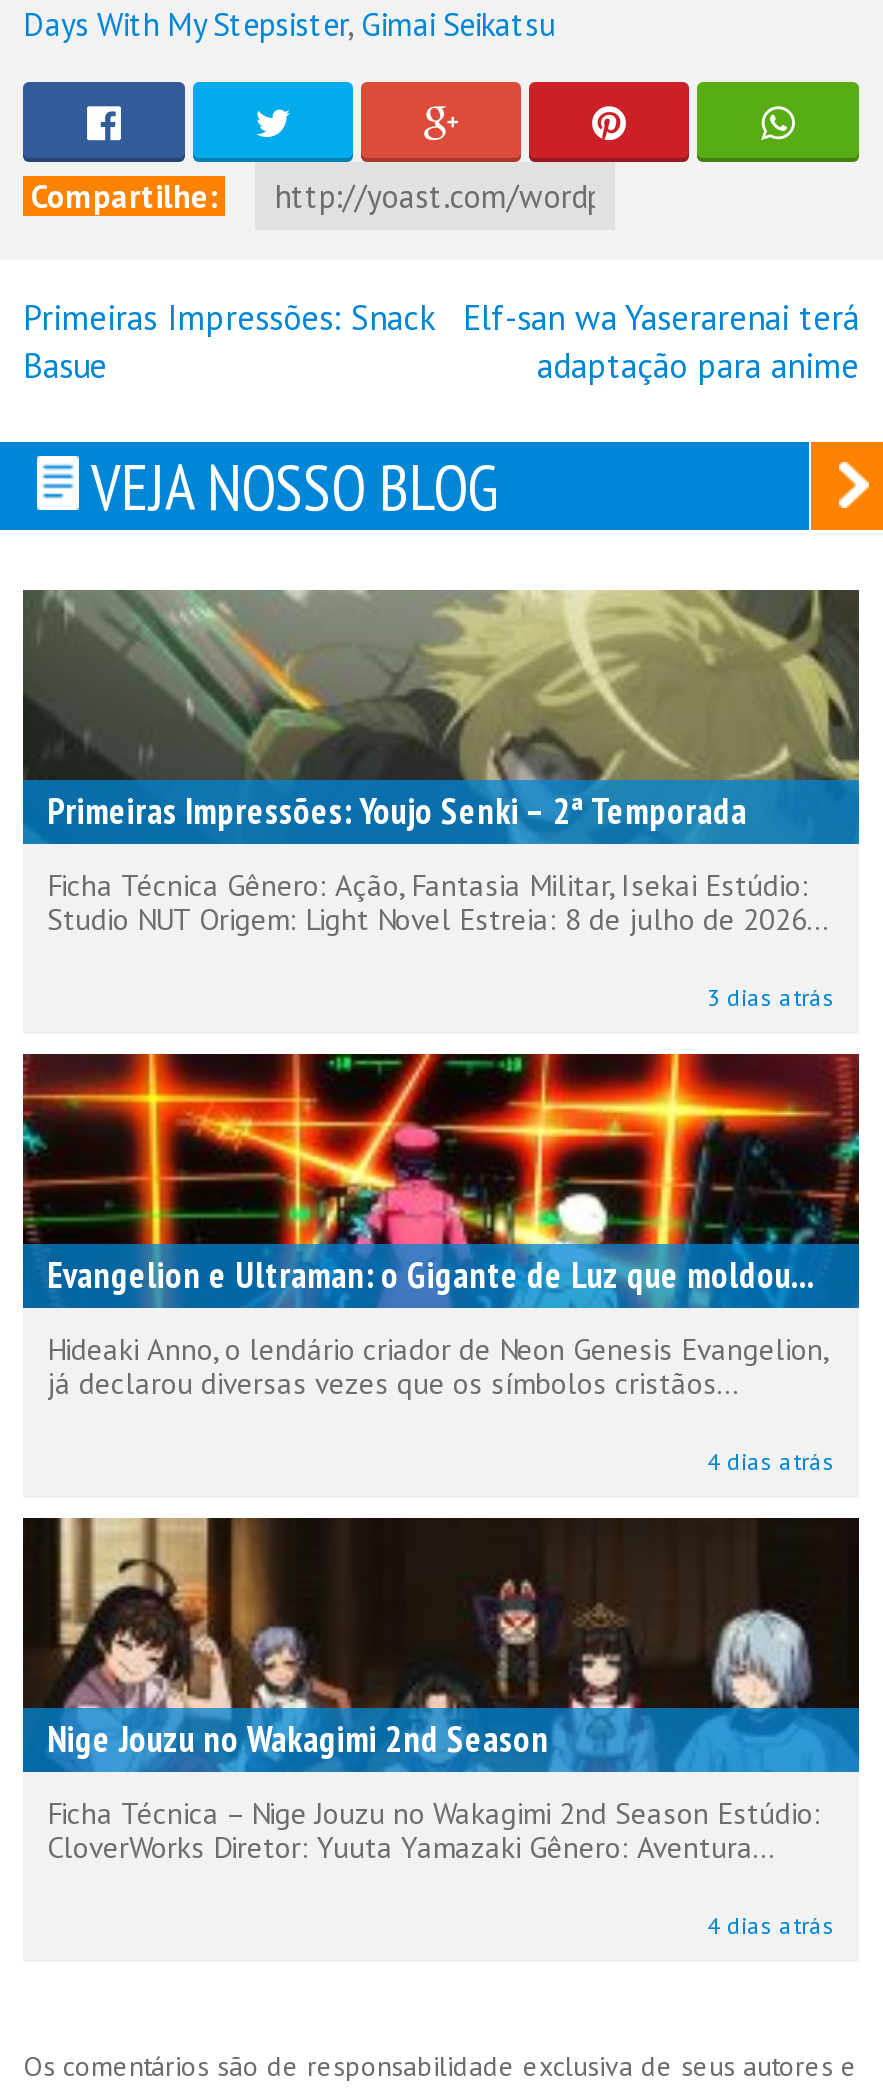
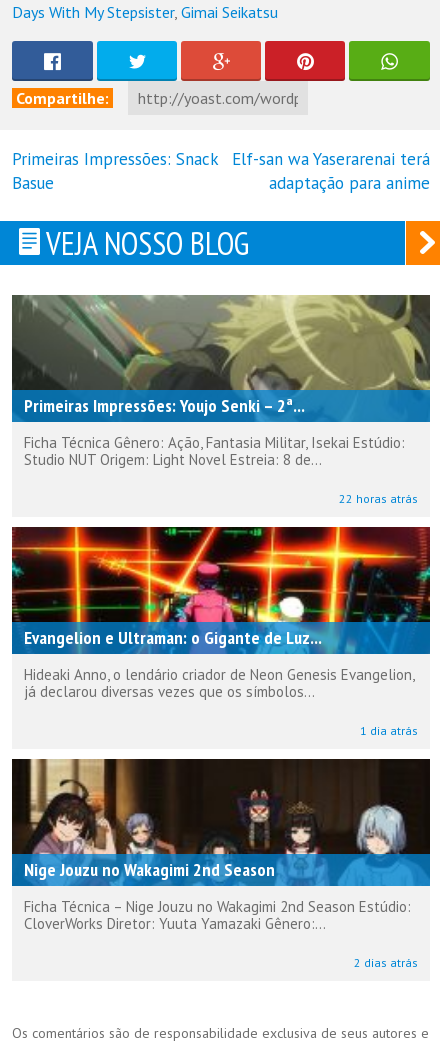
[47,787,747,833] Primeiras Impressões: Youjo Senki – 2ª Temporada -> [24,393,305,416] Primeiras Impressões: Youjo Senki – 2ª...
[47,899,829,937] Studio NUT Origem: Light Novel Estreia: 8 de julho de 2026... -> [24,449,322,468] Studio NUT Origem: Light Novel Estreia: 8 de...
[707,981,835,1011] 3 dias atrás -> [339,490,418,505] 22 horas atrás
[47,1251,815,1297] Evangelion e Ultraman: o Gigante de Luz que moldou... -> [24,625,322,648] Evangelion e Ultraman: o Gigante de Luz...
[47,1363,739,1401] já declarou diversas vezes que os símbolos cristãos... -> [24,681,315,700] já declarou diversas vezes que os símbolos...
[707,1445,835,1475] 4 dias atrás -> [360,722,418,737] 1 dia atrás
[47,1827,775,1865] CloverWorks Diretor: Yuuta Yamazaki Gênero: Aventura... -> [24,913,326,932] CloverWorks Diretor: Yuuta Yamazaki Gênero:...
[707,1909,835,1939] 4 dias atrás -> [354,954,418,969] 2 dias atrás

